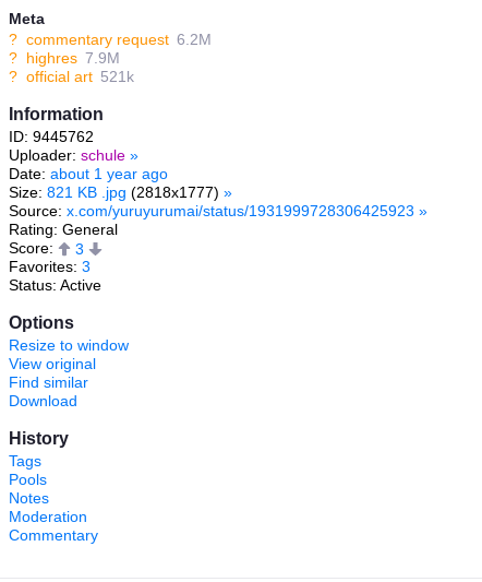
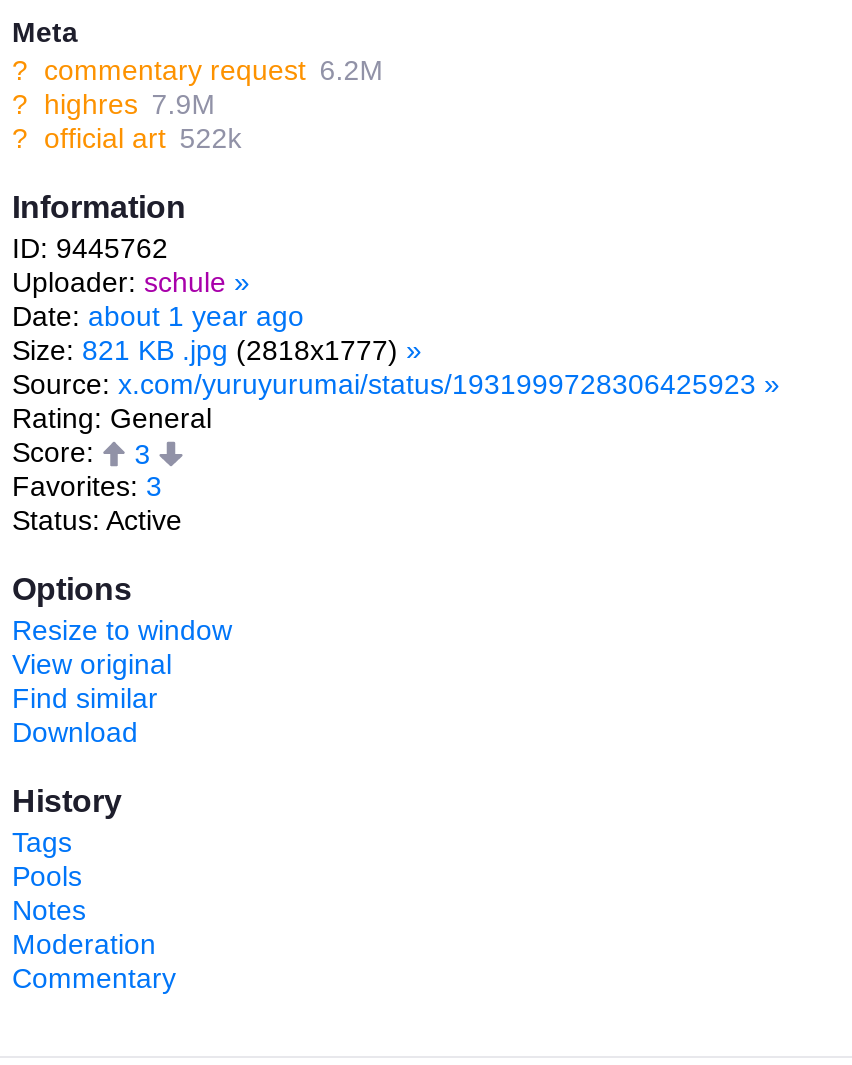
[9,68,134,85] ? official art 521k -> [12,122,242,154] ? official art 522k

